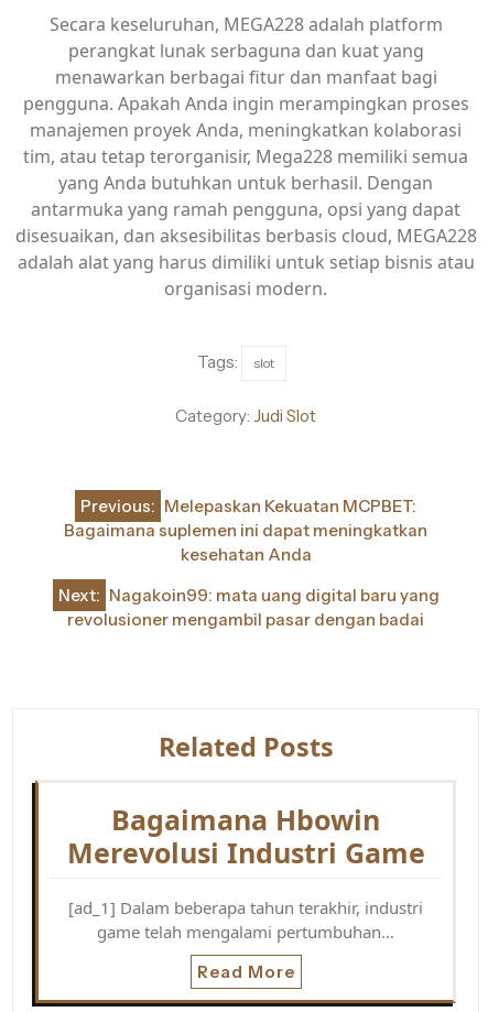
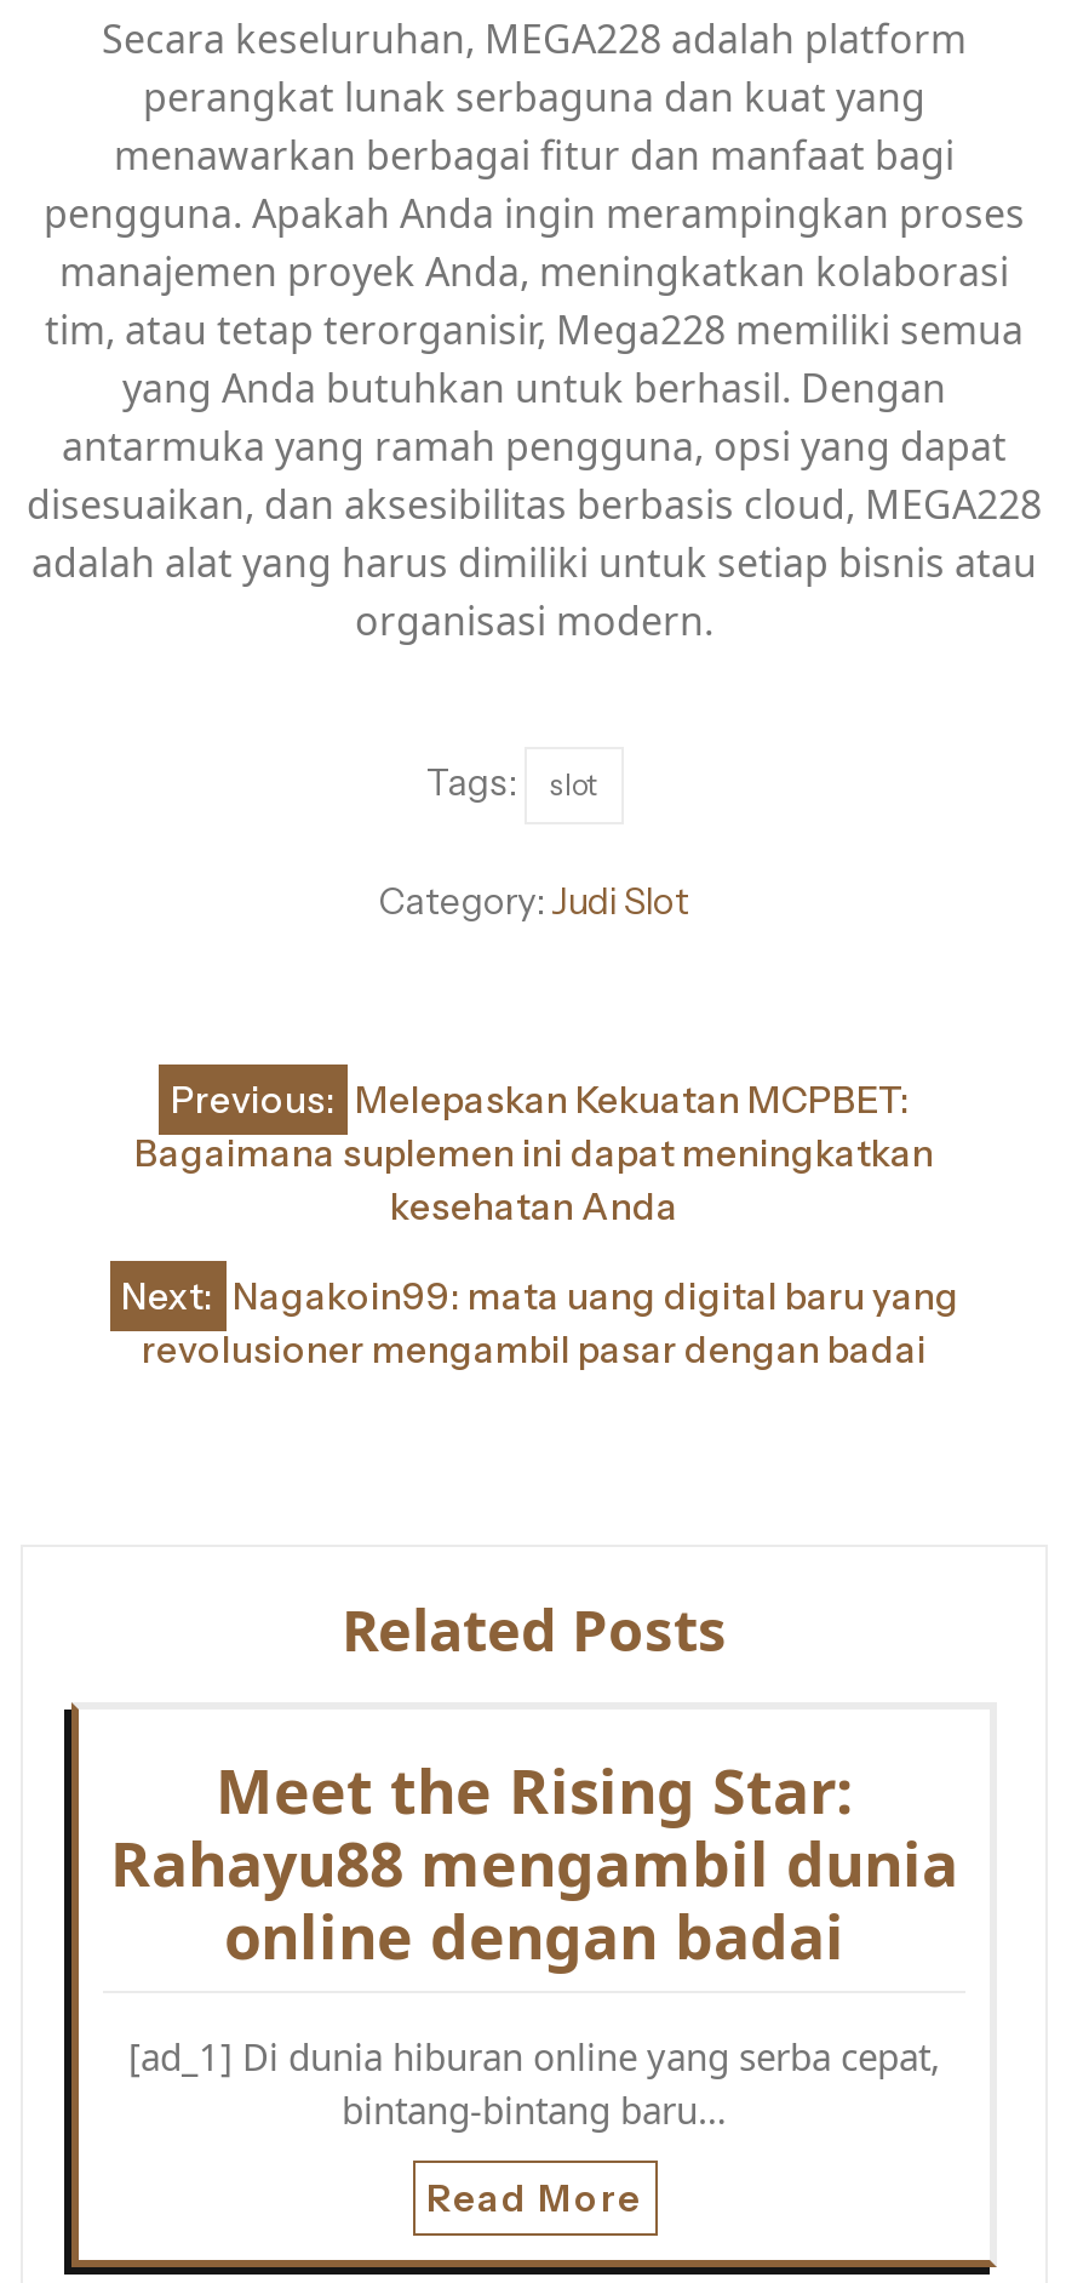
[67,801,425,871] Bagaimana Hbowin | Merevolusi Industri Game -> [110,1749,958,1976] Meet the Rising Star: | Rahayu88 mengambil dunia | online dengan badai
[68,896,423,943] [ad_1] Dalam beberapa tahun terakhir, industri | game telah mengalami pertumbuhan… -> [128,2032,940,2134] [ad_1] Di dunia hiburan online yang serba cepat, | bintang-bintang baru…

